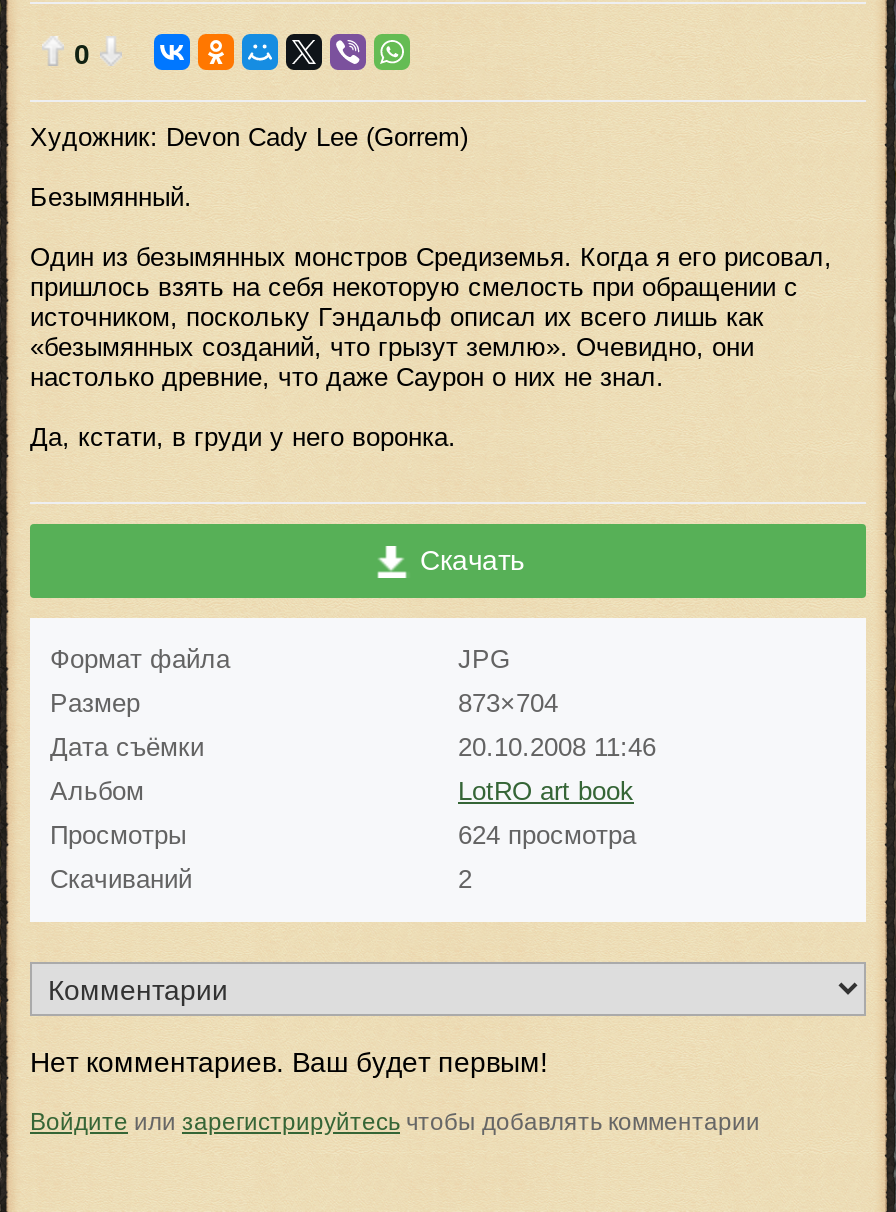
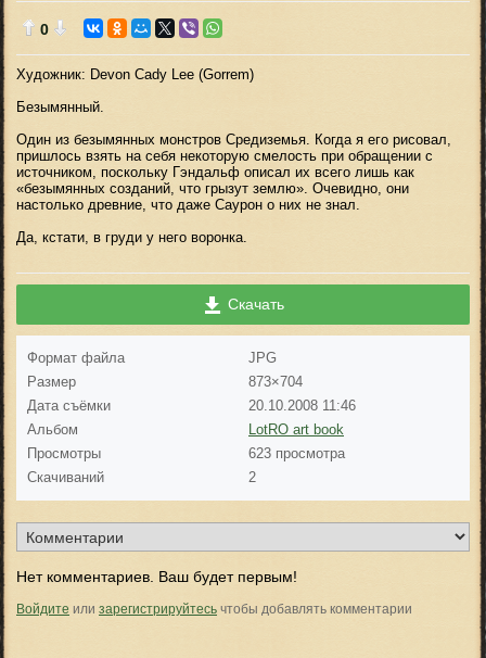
[458,820,636,850] 624 просмотра -> [248,445,345,462] 623 просмотра

